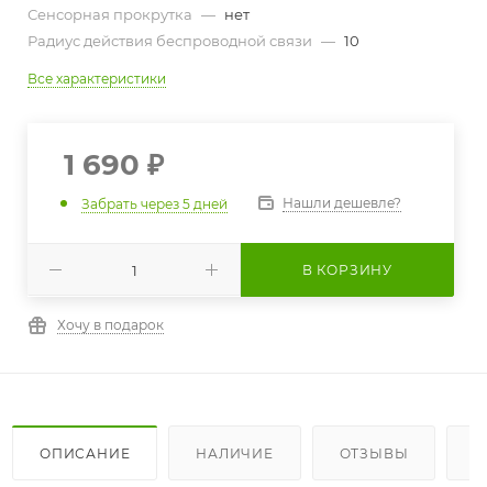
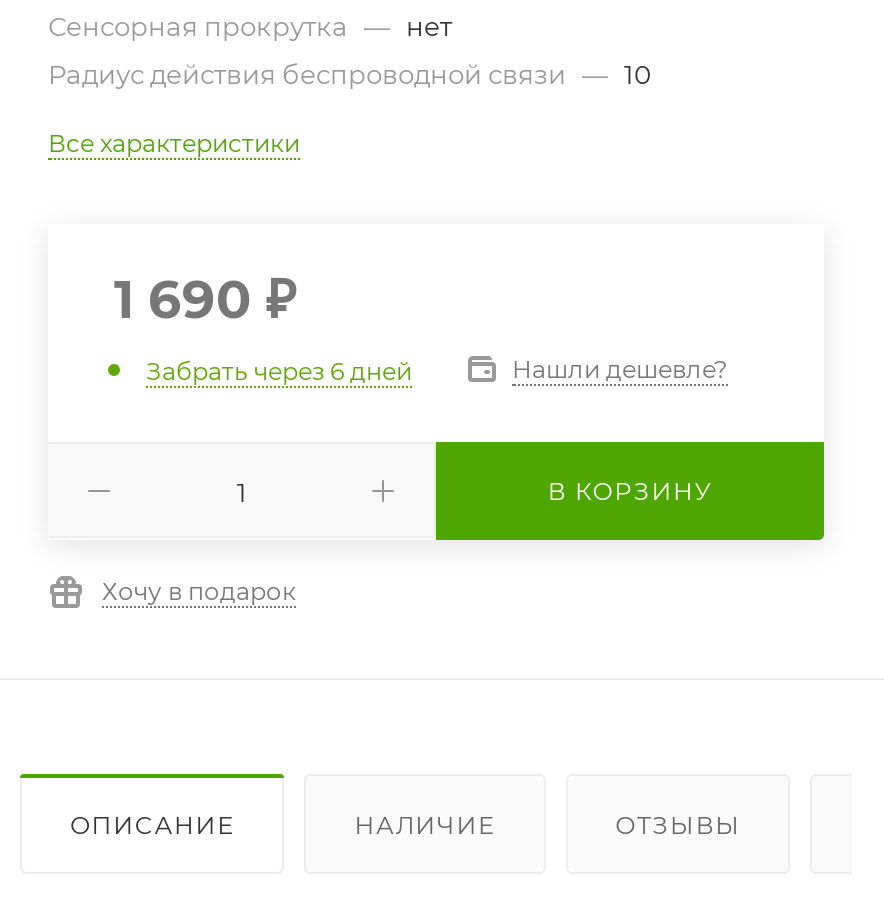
[81,195,228,212] Забрать через 5 дней -> [146,355,412,385] Забрать через 6 дней

